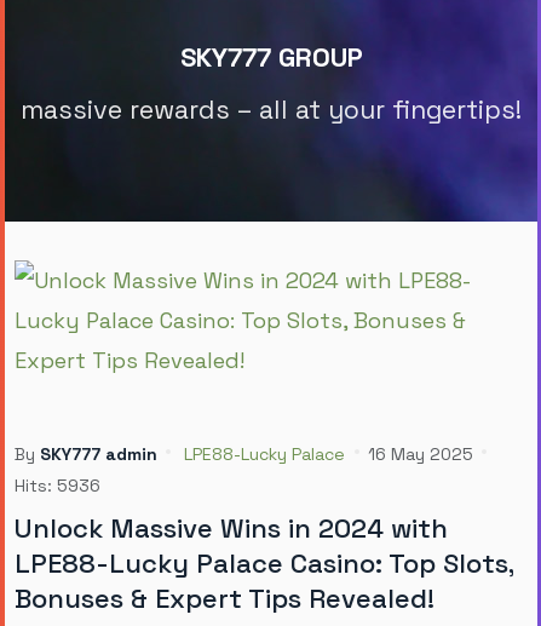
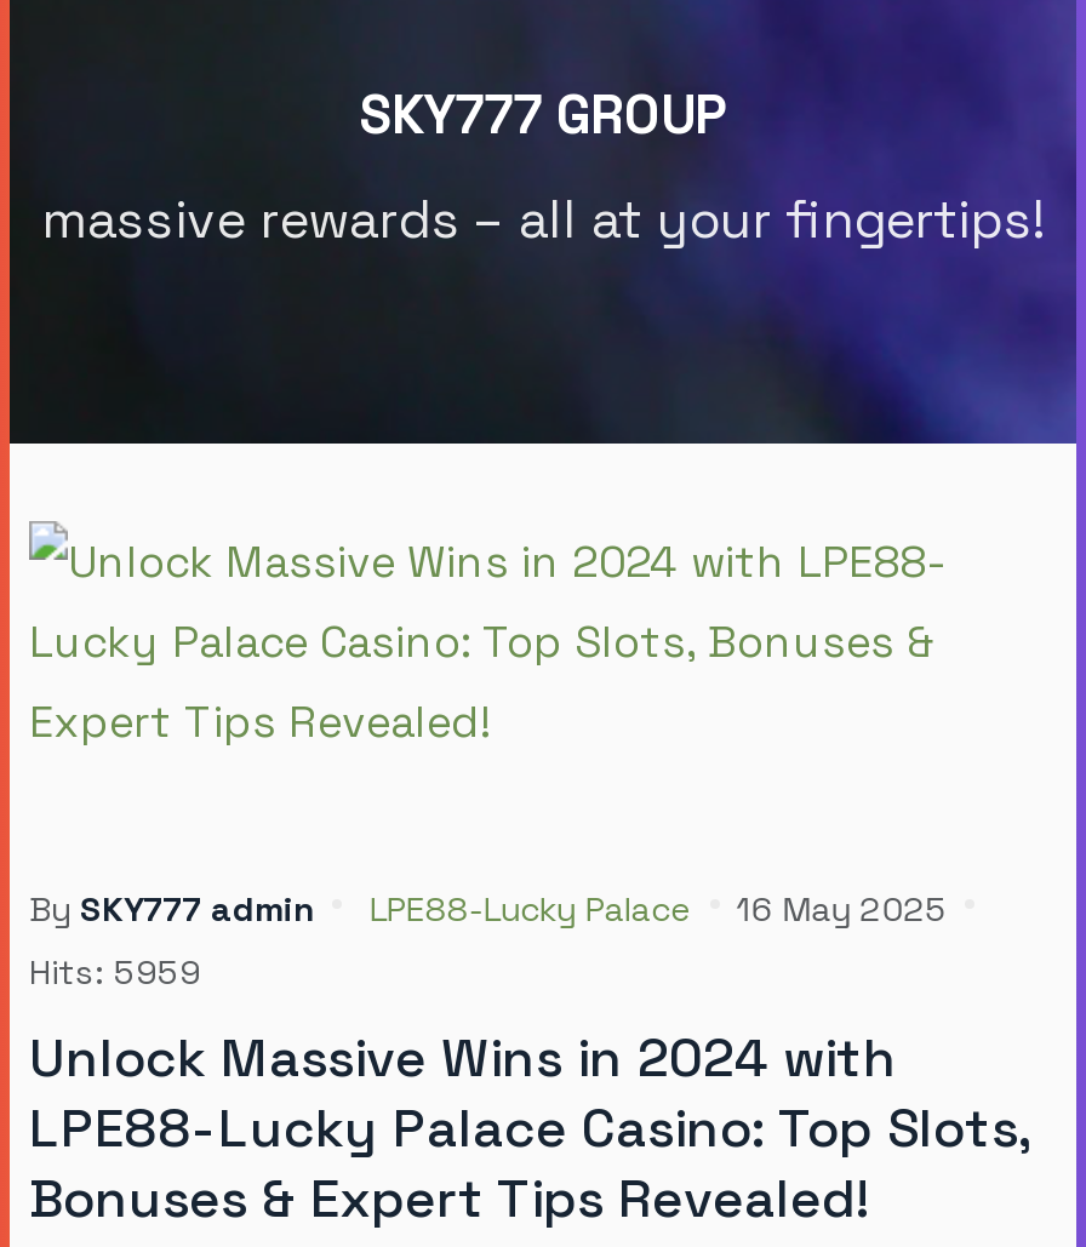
[15,475,100,496] Hits: 5936 -> [29,950,201,994] Hits: 5959

